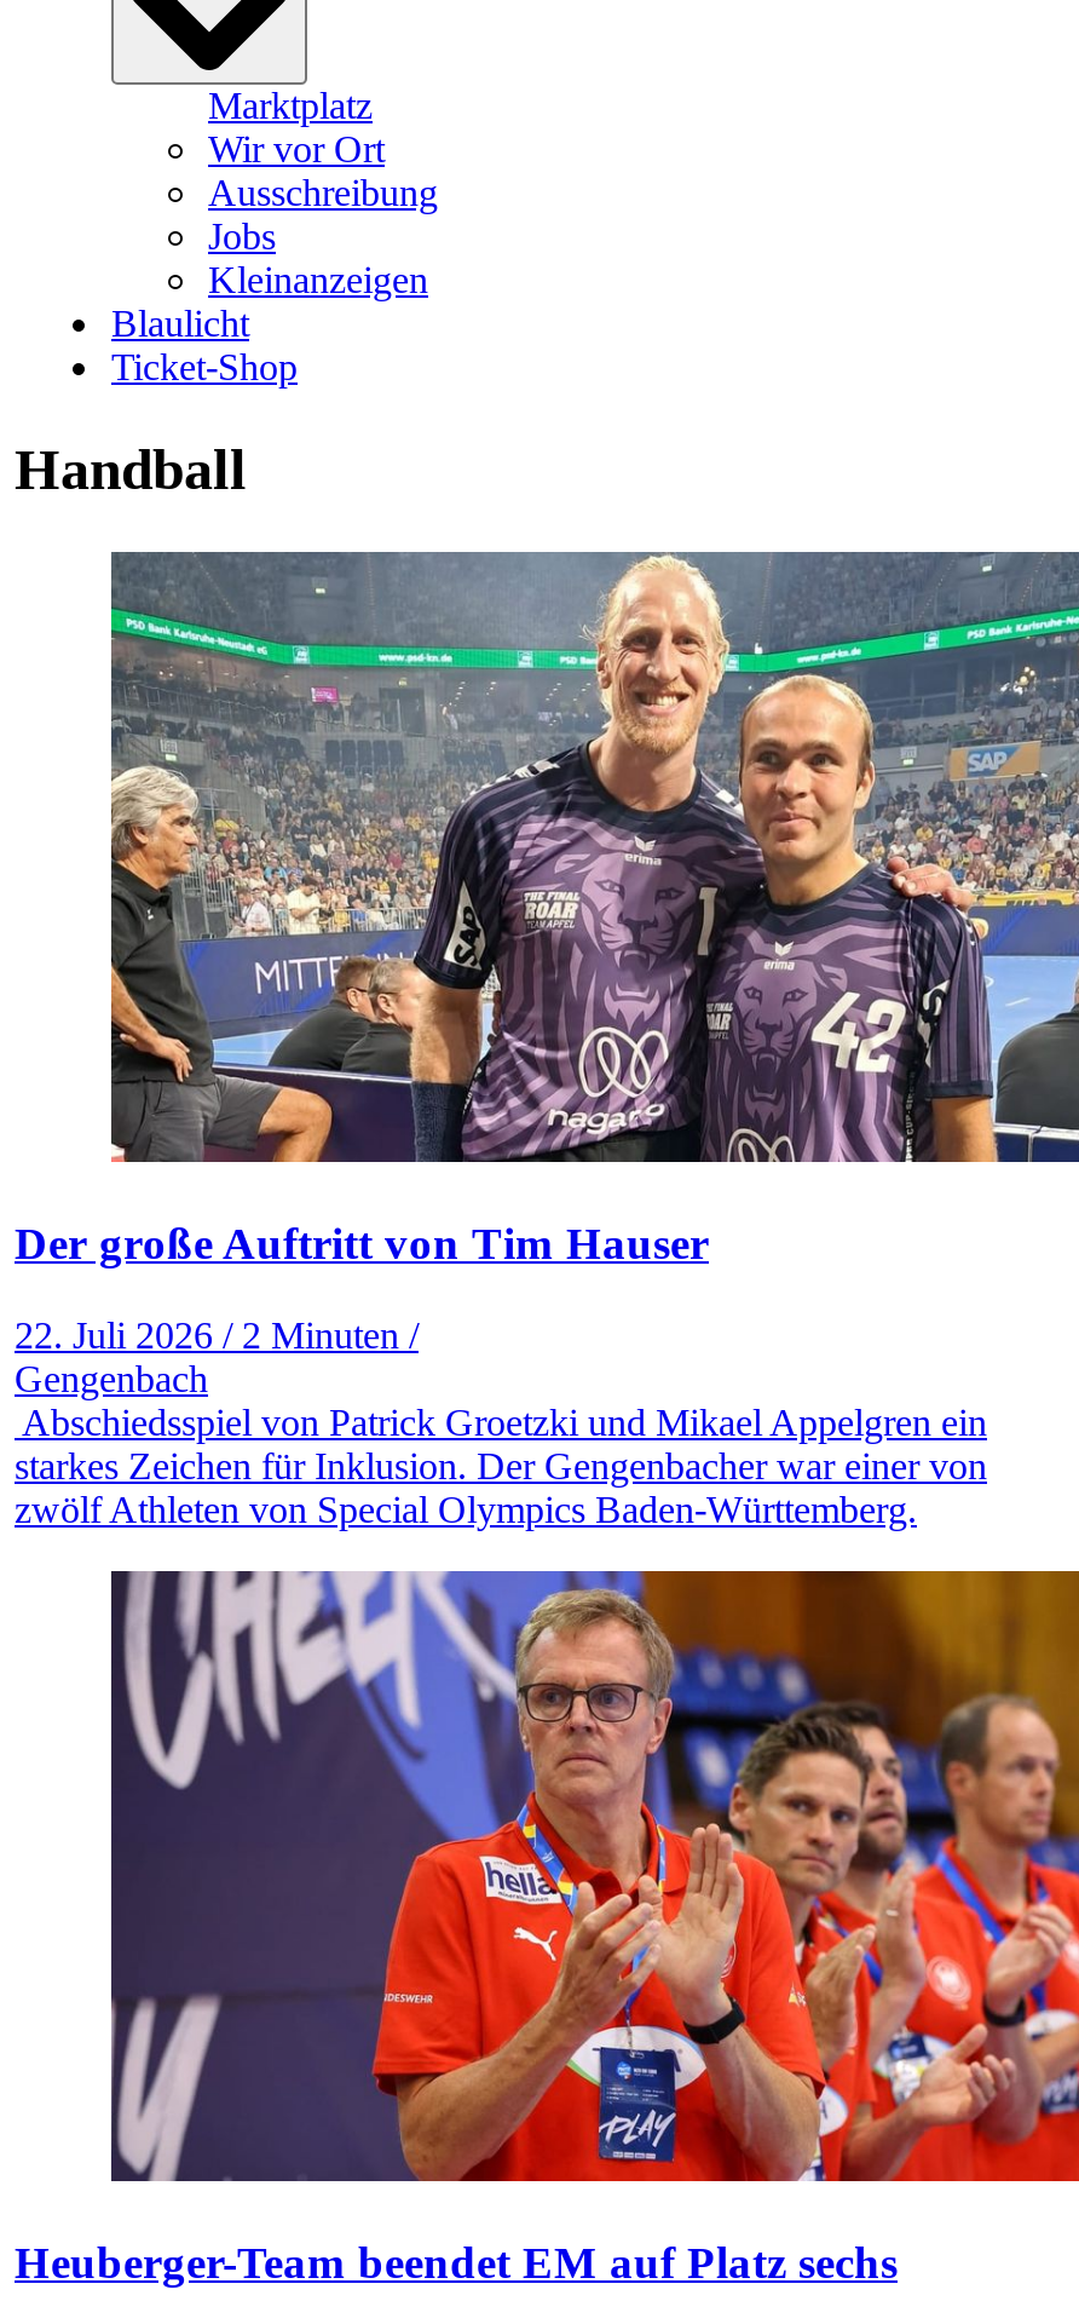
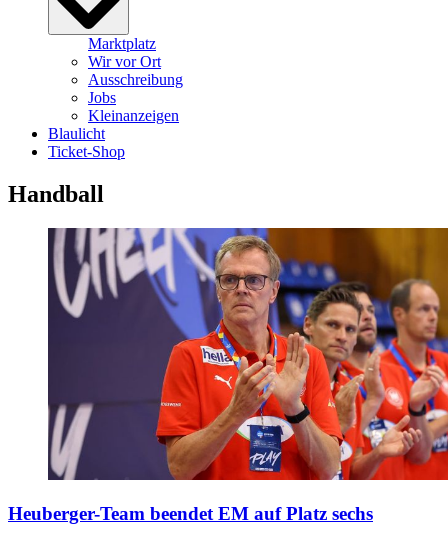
[15,550,1072,1531] [image] | Der große Auftritt von Tim Hauser | 22. Juli 2026 / 2 Minuten / | Gengenbach | Abschiedsspiel von Patrick Groetzki und Mikael Appelgren ein | starkes Zeichen für Inklusion. Der Gengenbacher war einer von | zwölf Athleten von Special Olympics Baden-Württemberg. -> none

